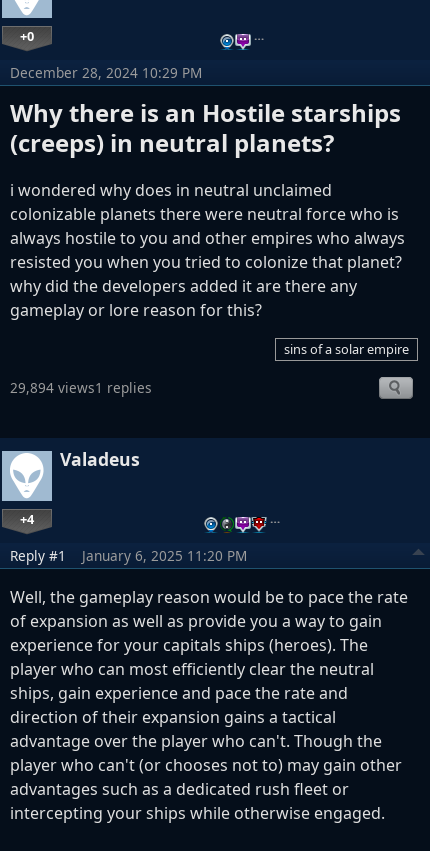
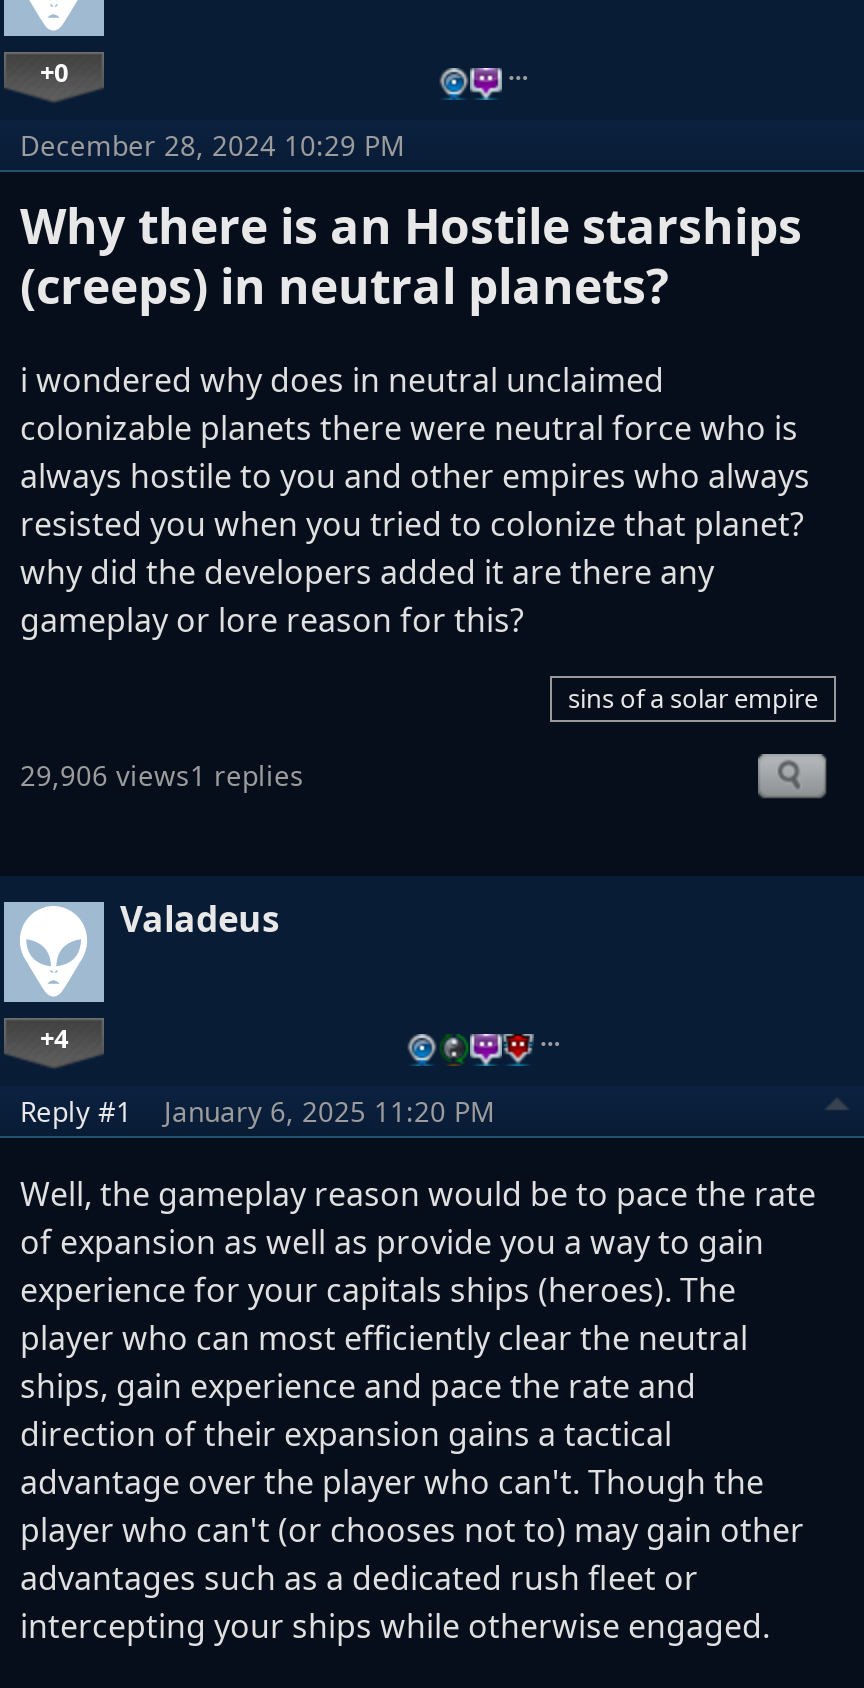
[10,378,152,397] 29,894 views1 replies -> [20,755,304,793] 29,906 views1 replies

